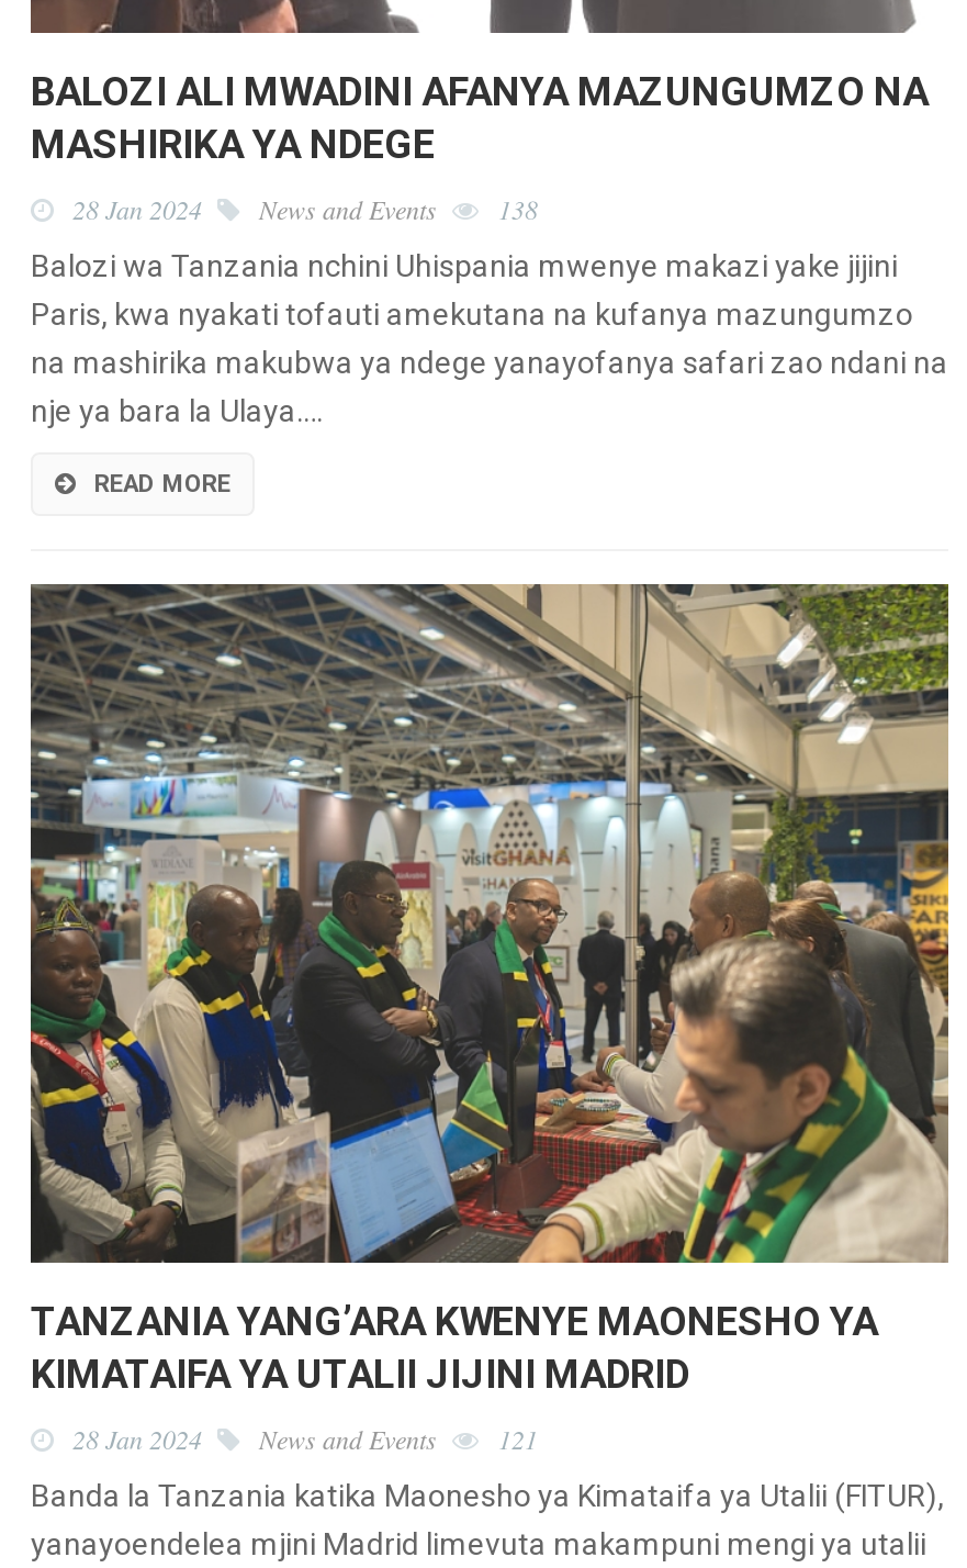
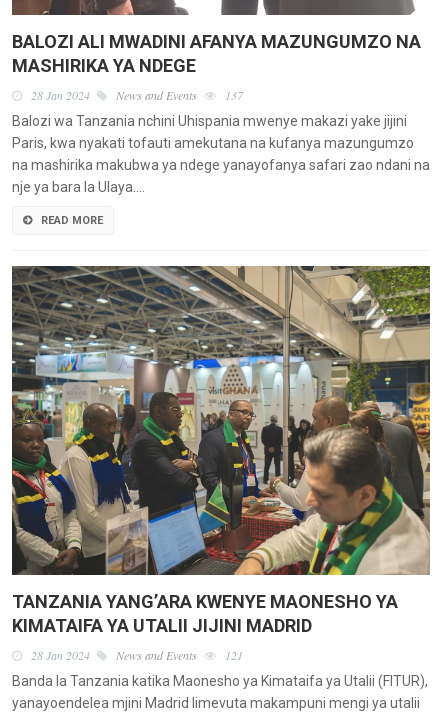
[72,190,538,225] 28 Jan 2024 News and Events 138 -> [31,86,243,102] 28 Jan 2024 News and Events 137

